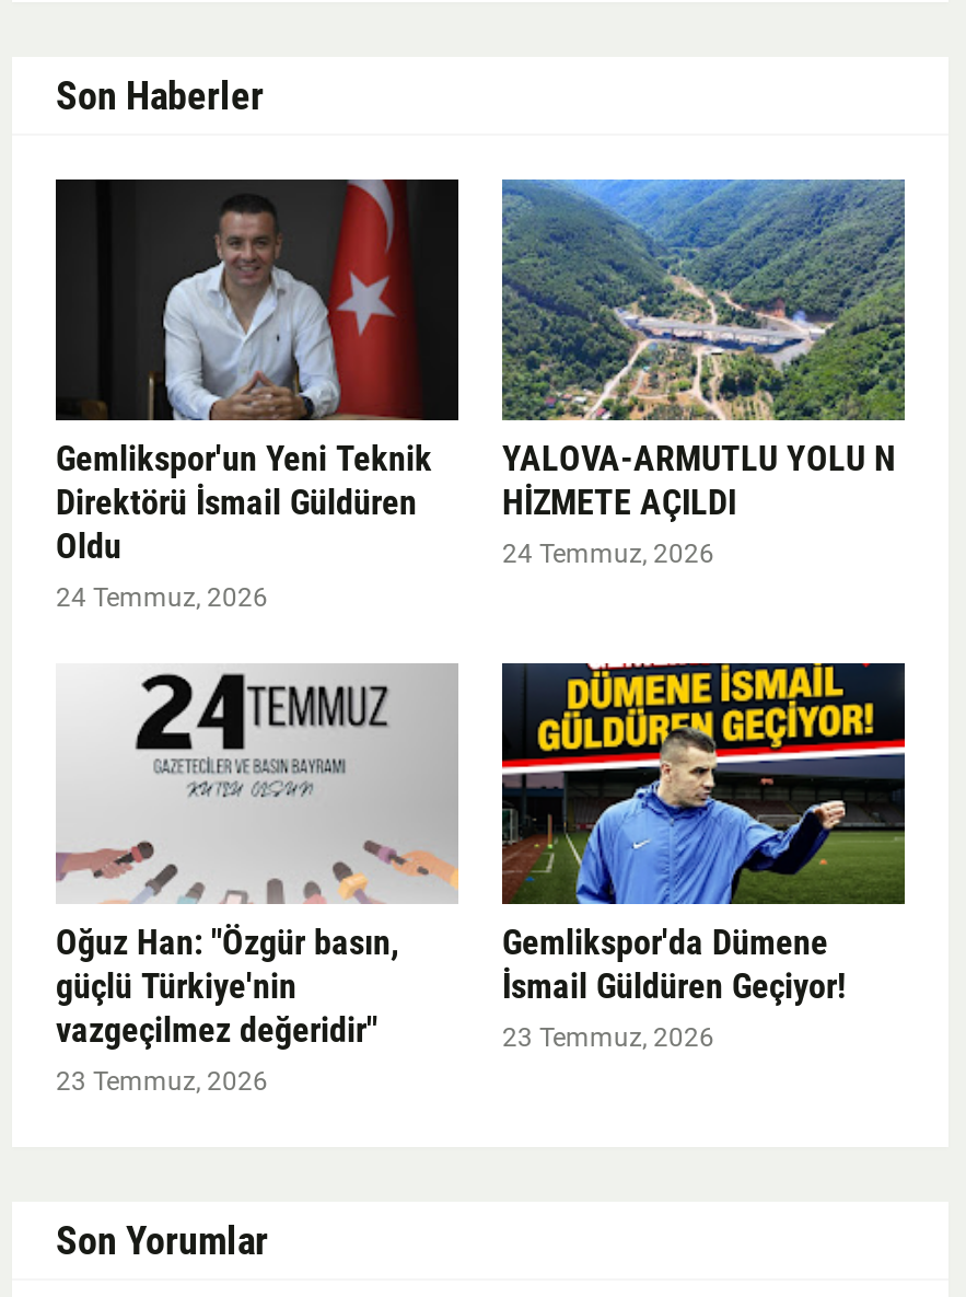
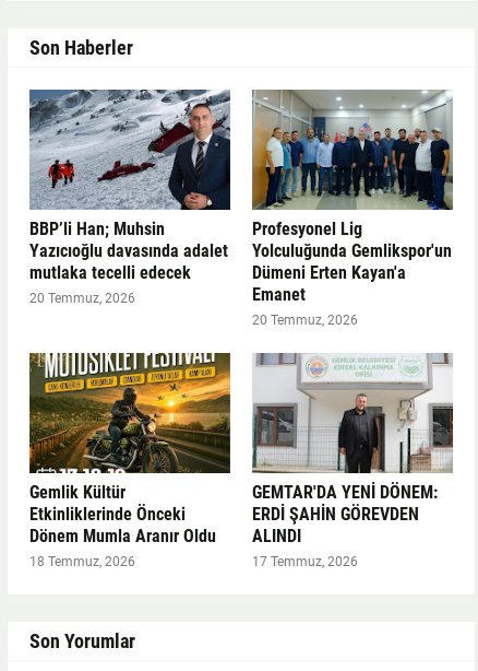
[56,177,458,612] [image] | Gemlikspor'un Yeni Teknik | Direktörü İsmail Güldüren | Oldu | 24 Temmuz, 2026 -> [28,89,231,305] [image] | BBP’li Han; Muhsin | Yazıcıoğlu davasında adalet | mutlaka tecelli edecek | 20 Temmuz, 2026
[502,177,905,568] [image] | YALOVA-ARMUTLU YOLU N | HİZMETE AÇILDI | 24 Temmuz, 2026 -> [252,89,453,327] [image] | Profesyonel Lig | Yolculuğunda Gemlikspor'un | Dümeni Erten Kayan'a | Emanet | 20 Temmuz, 2026
[54,665,458,1096] [image] | Oğuz Han: "Özgür basın, | güçlü Türkiye'nin | vazgeçilmez değeridir" | 23 Temmuz, 2026 -> [28,352,231,569] [image] | Gemlik Kültür | Etkinliklerinde Önceki | Dönem Mumla Aranır Oldu | 18 Temmuz, 2026
[500,661,907,1052] [image] | Gemlikspor'da Dümene | İsmail Güldüren Geçiyor! | 23 Temmuz, 2026 -> [252,352,453,569] [image] | GEMTAR'DA YENİ DÖNEM: | ERDİ ŞAHİN GÖREVDEN | ALINDI | 17 Temmuz, 2026

